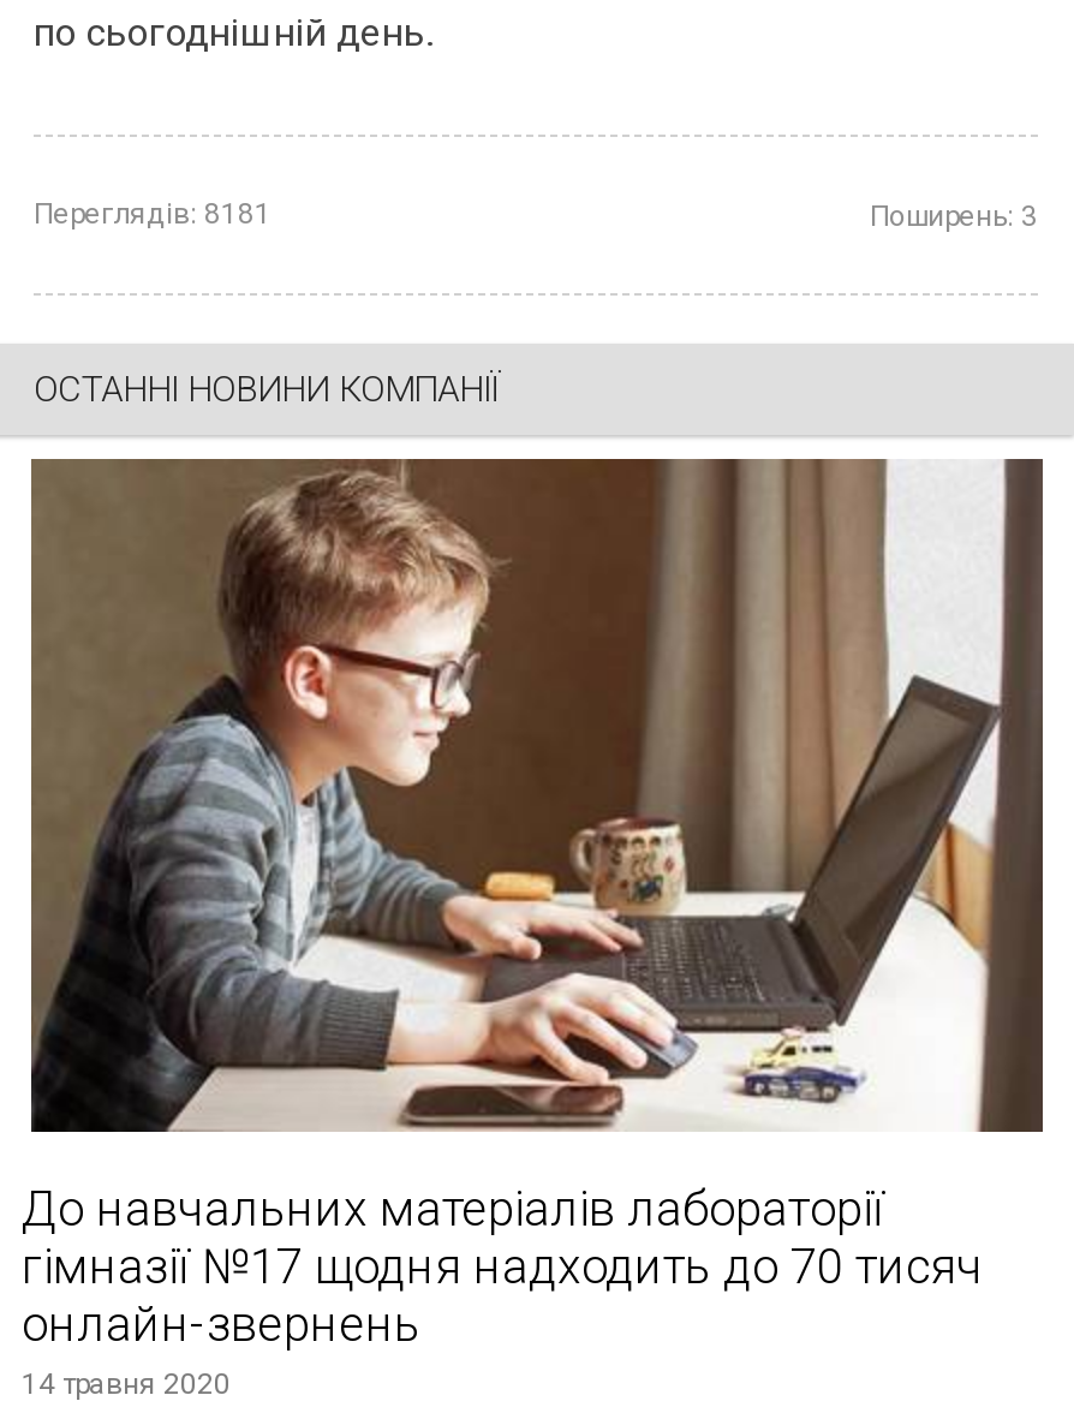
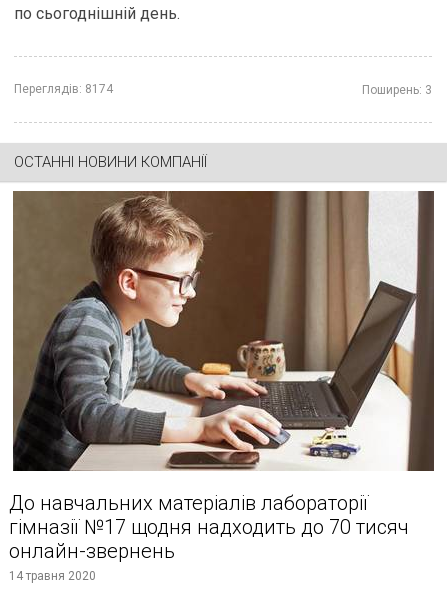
[34,196,272,230] Переглядів: 8181 -> [14,82,113,96] Переглядів: 8174

